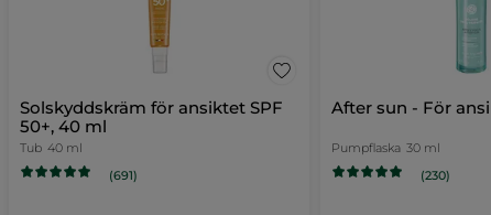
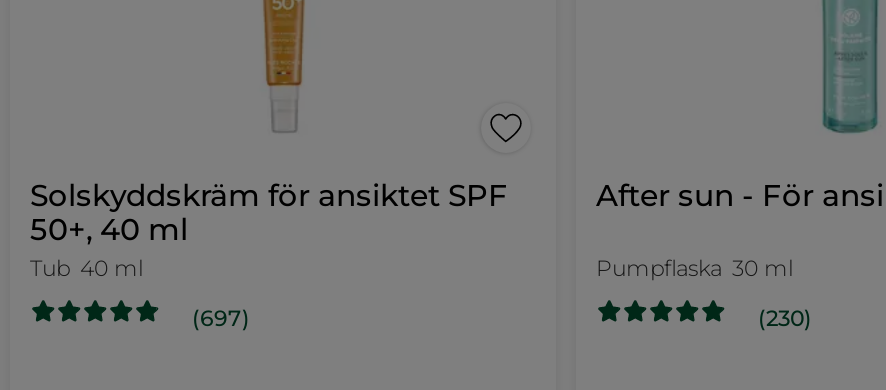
[109,168,138,183] (691) -> [192,304,250,332] (697)

